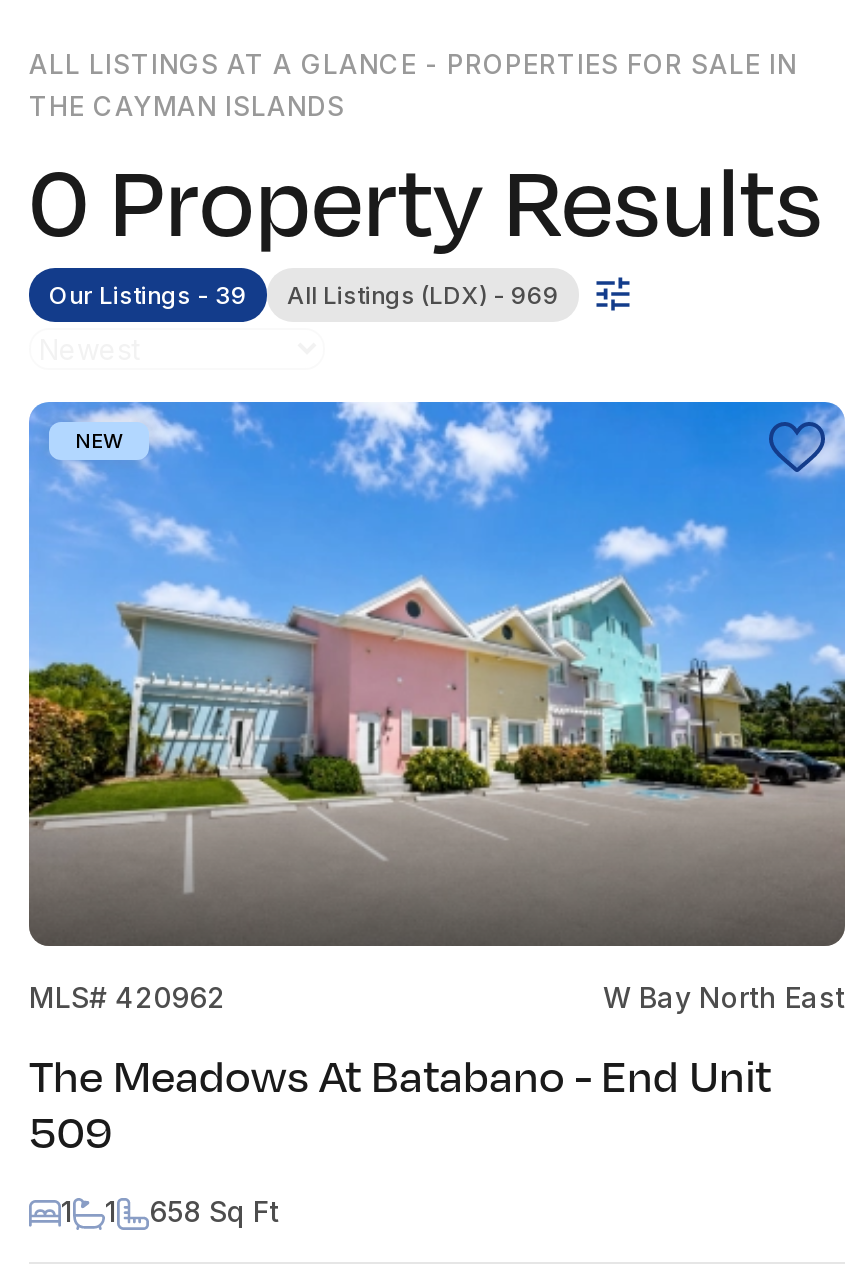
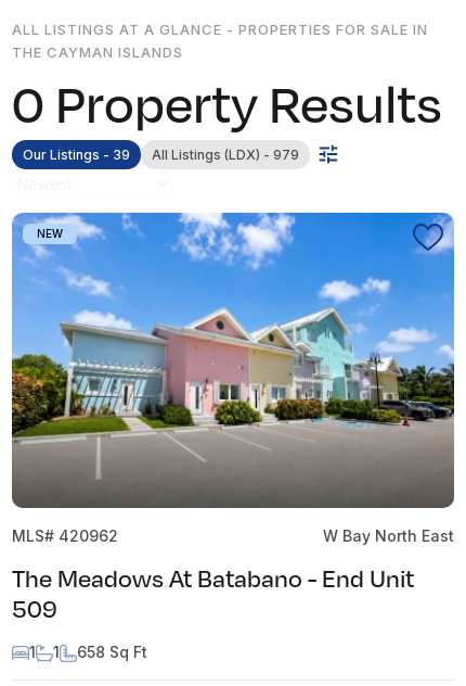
[287,279,559,309] All Listings (LDX) - 969 -> [152,146,299,162] All Listings (LDX) - 979

